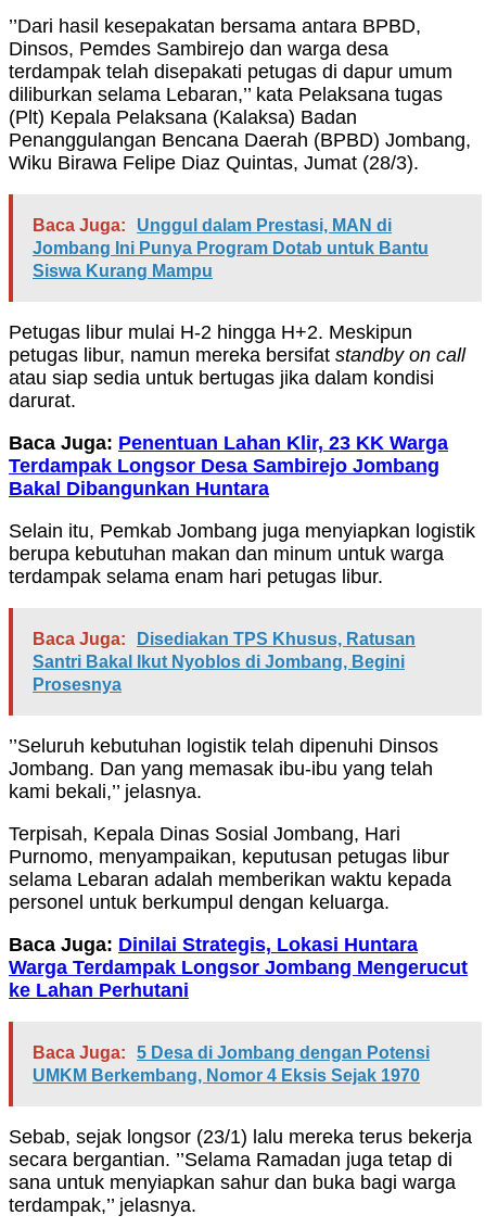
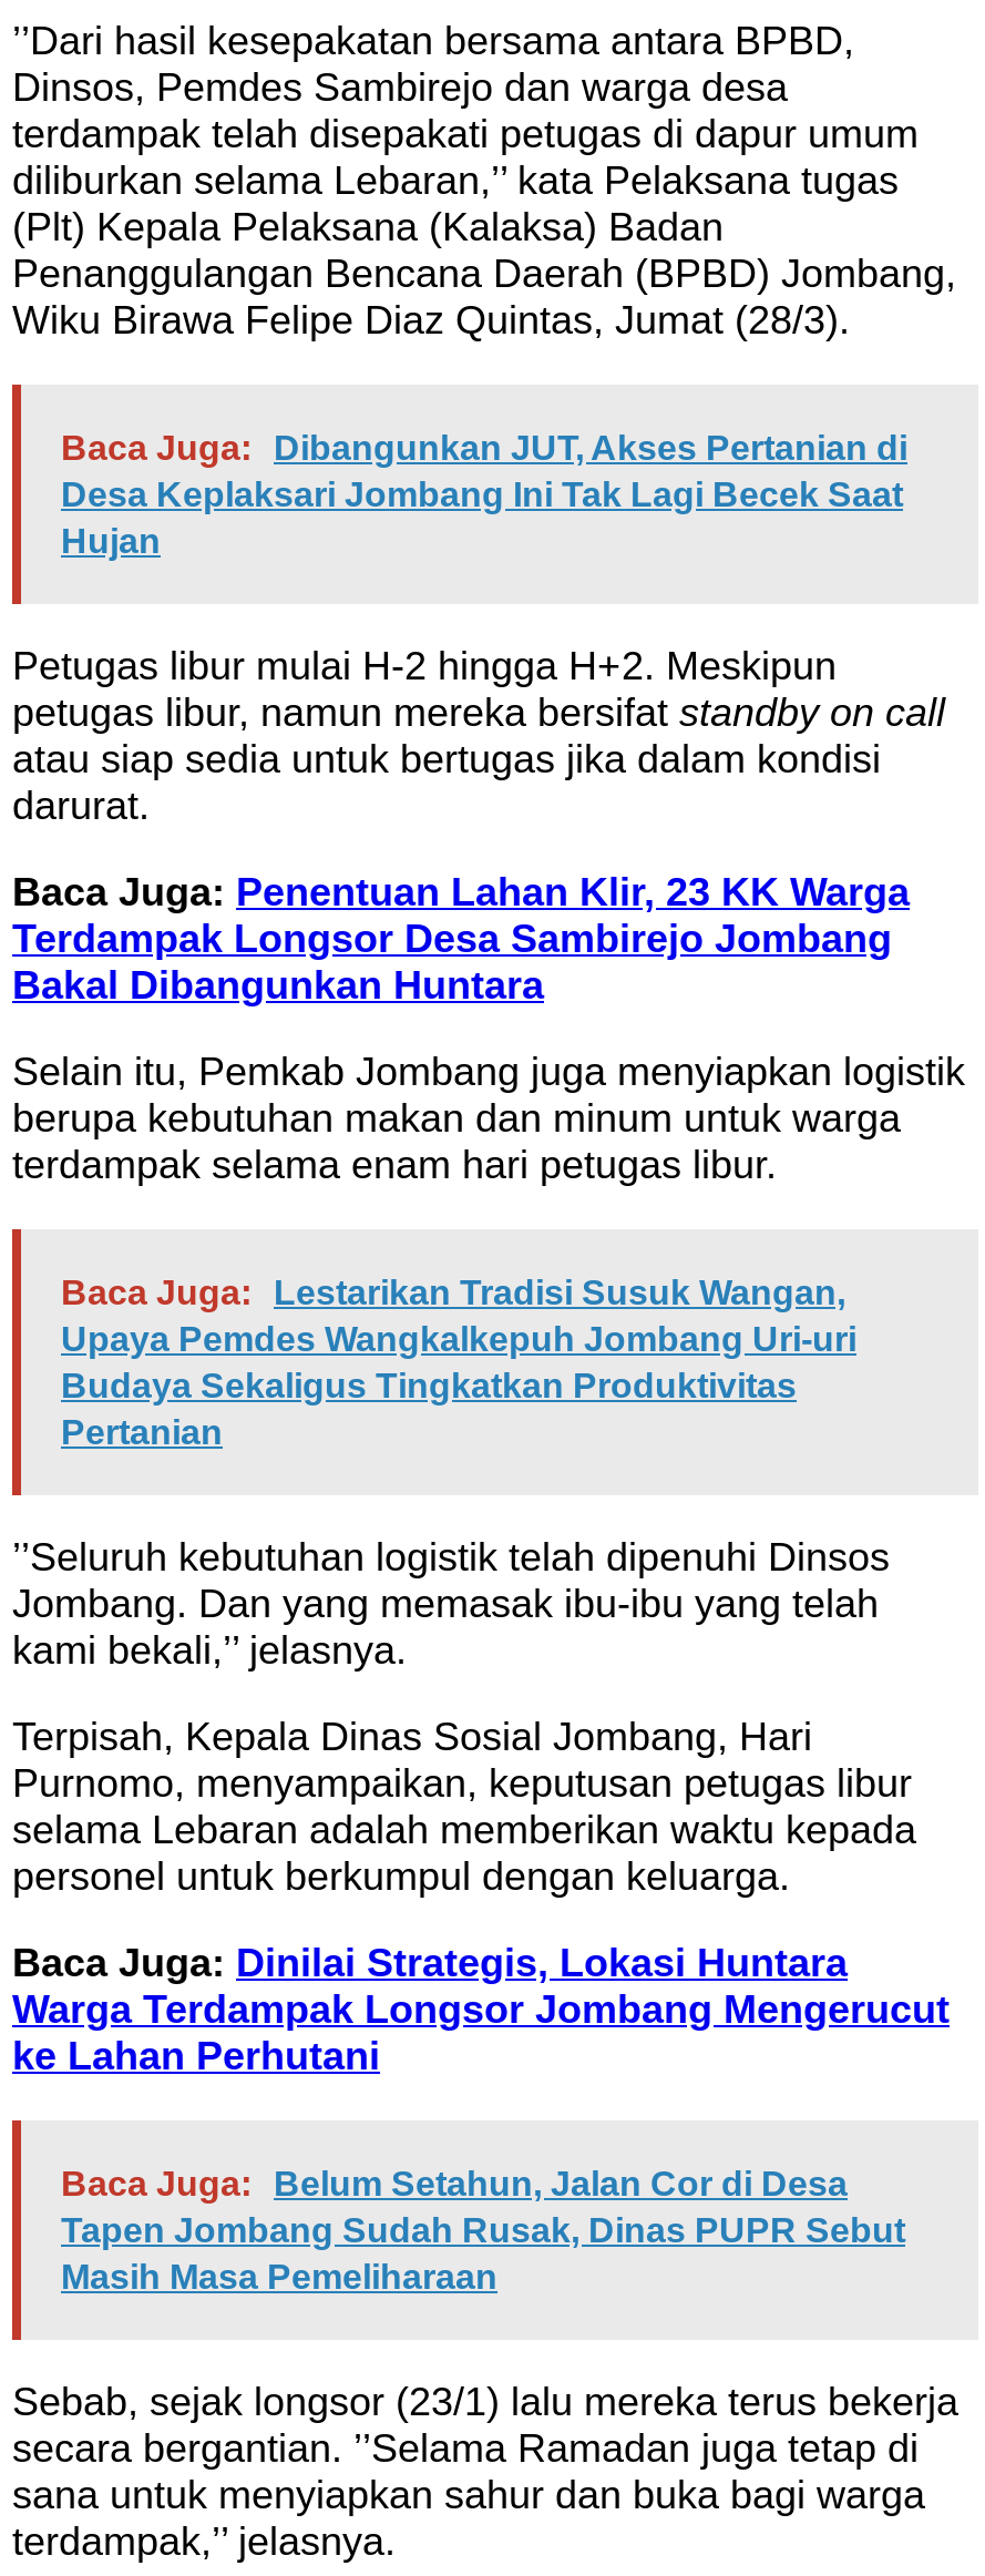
[33,216,429,280] Baca Juga: Unggul dalam Prestasi, MAN di | Jombang Ini Punya Program Dotab untuk Bantu | Siswa Kurang Mampu -> [61,430,907,560] Baca Juga: Dibangunkan JUT, Akses Pertanian di | Desa Keplaksari Jombang Ini Tak Lagi Becek Saat | Hujan
[33,630,416,694] Baca Juga: Disediakan TPS Khusus, Ratusan | Santri Bakal Ikut Nyoblos di Jombang, Begini | Prosesnya -> [61,1274,856,1452] Baca Juga: Lestarikan Tradisi Susuk Wangan, | Upaya Pemdes Wangkalkepuh Jombang Uri-uri | Budaya Sekaligus Tingkatkan Produktivitas | Pertanian
[33,1044,430,1085] Baca Juga: 5 Desa di Jombang dengan Potensi | UMKM Berkembang, Nomor 4 Eksis Sejak 1970 -> [61,2165,905,2296] Baca Juga: Belum Setahun, Jalan Cor di Desa | Tapen Jombang Sudah Rusak, Dinas PUPR Sebut | Masih Masa Pemeliharaan

